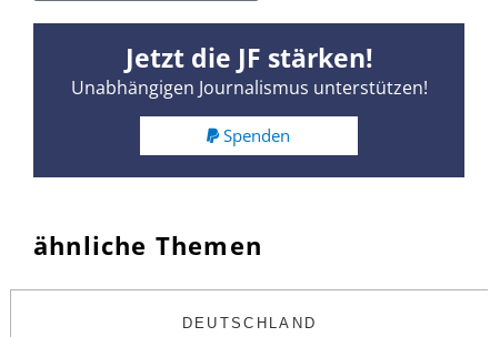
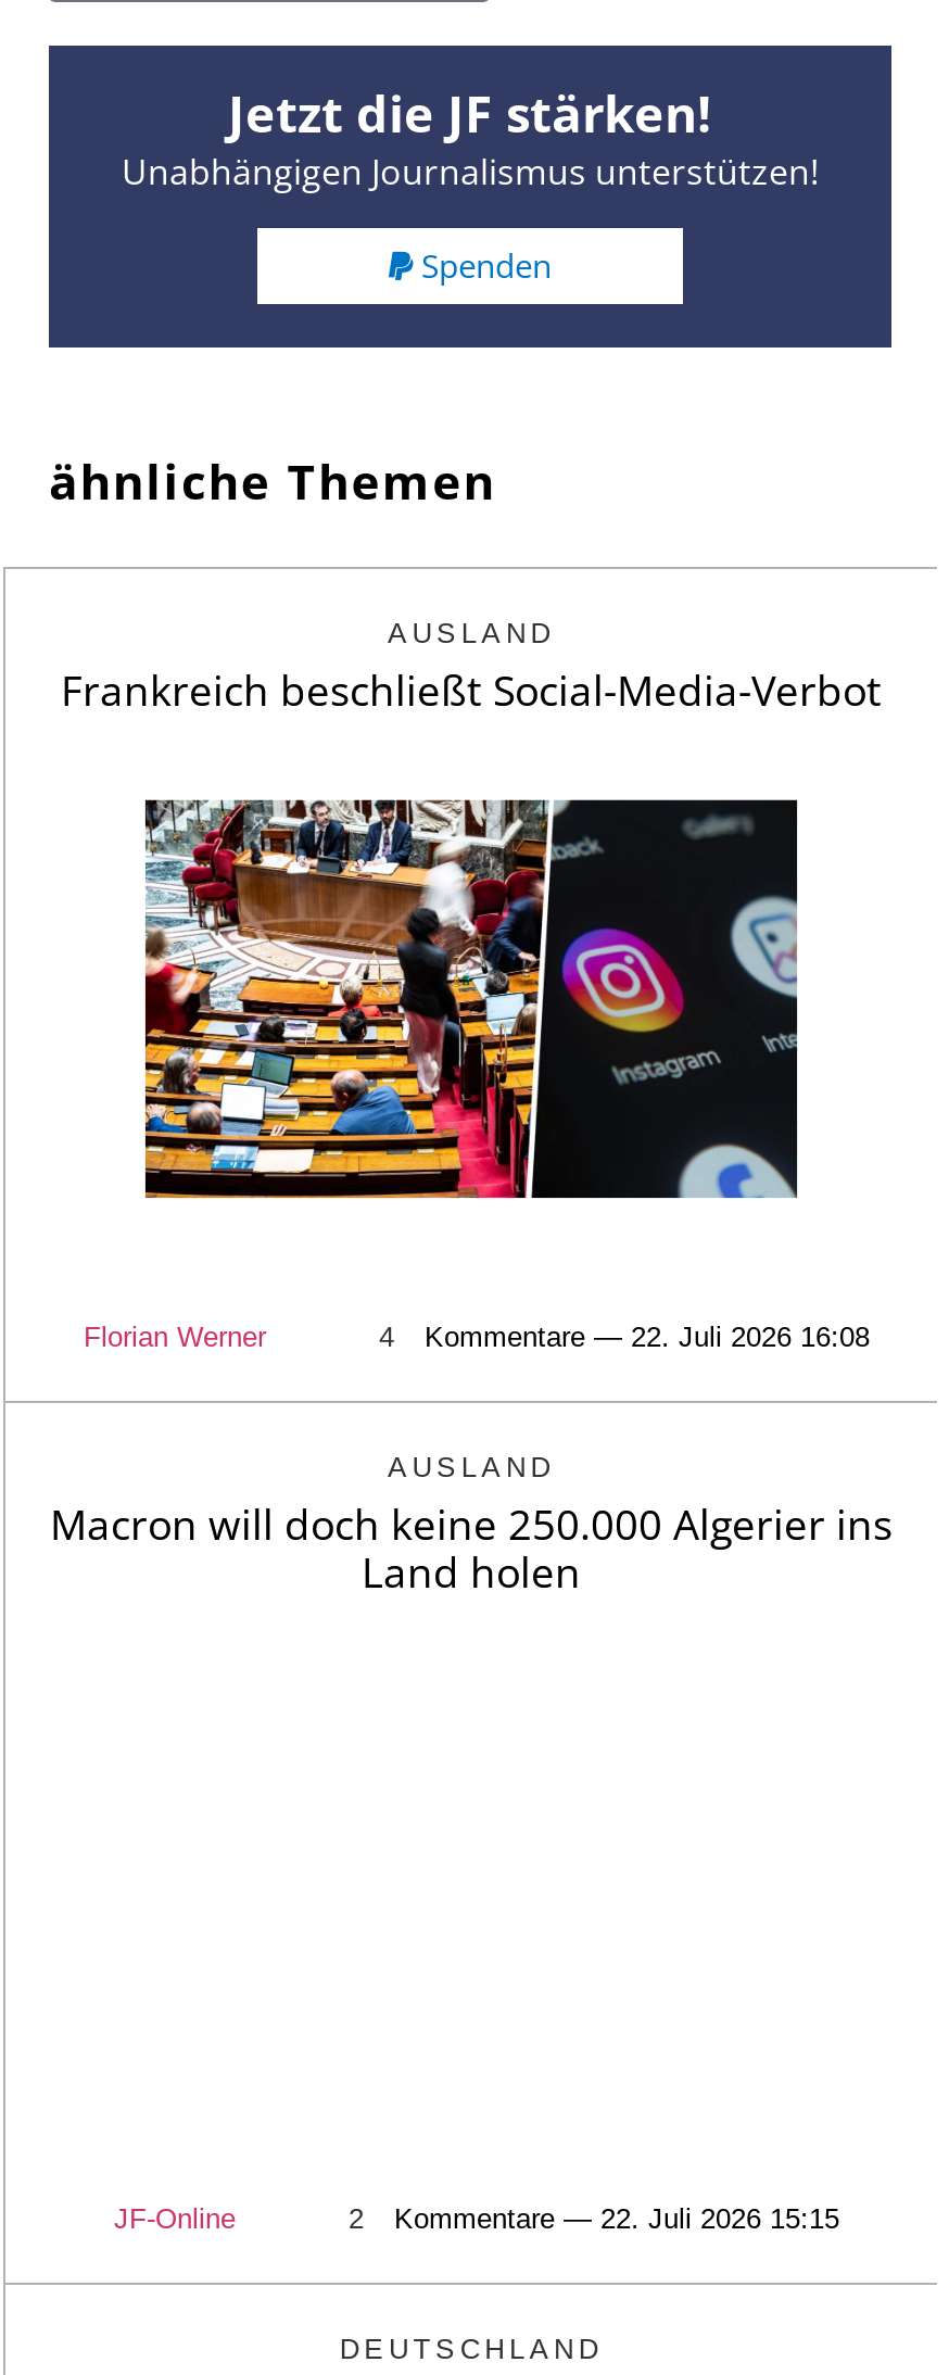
none -> [50,1451,893,1601] AUSLAND | Macron will doch keine 250.000 Algerier ins | Land holen
none -> [61,618,882,720] AUSLAND | Frankreich beschließt Social-Media-Verbot
none -> [84,1321,870,1353] Florian Werner | 4 | Kommentare — 22. Juli 2026 16:08
none -> [114,2202,839,2234] JF-Online | 2 | Kommentare — 22. Juli 2026 15:15
none -> [142,797,800,1201] [image]

